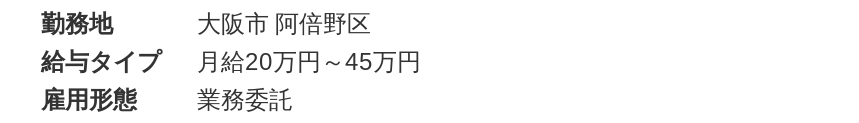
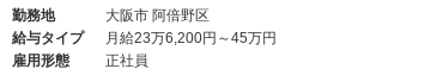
[197,47,421,75] 月給20万円～45万円 -> [105,29,277,46] 月給23万6,200円～45万円
[197,85,293,113] 業務委託 -> [105,52,148,69] 正社員

